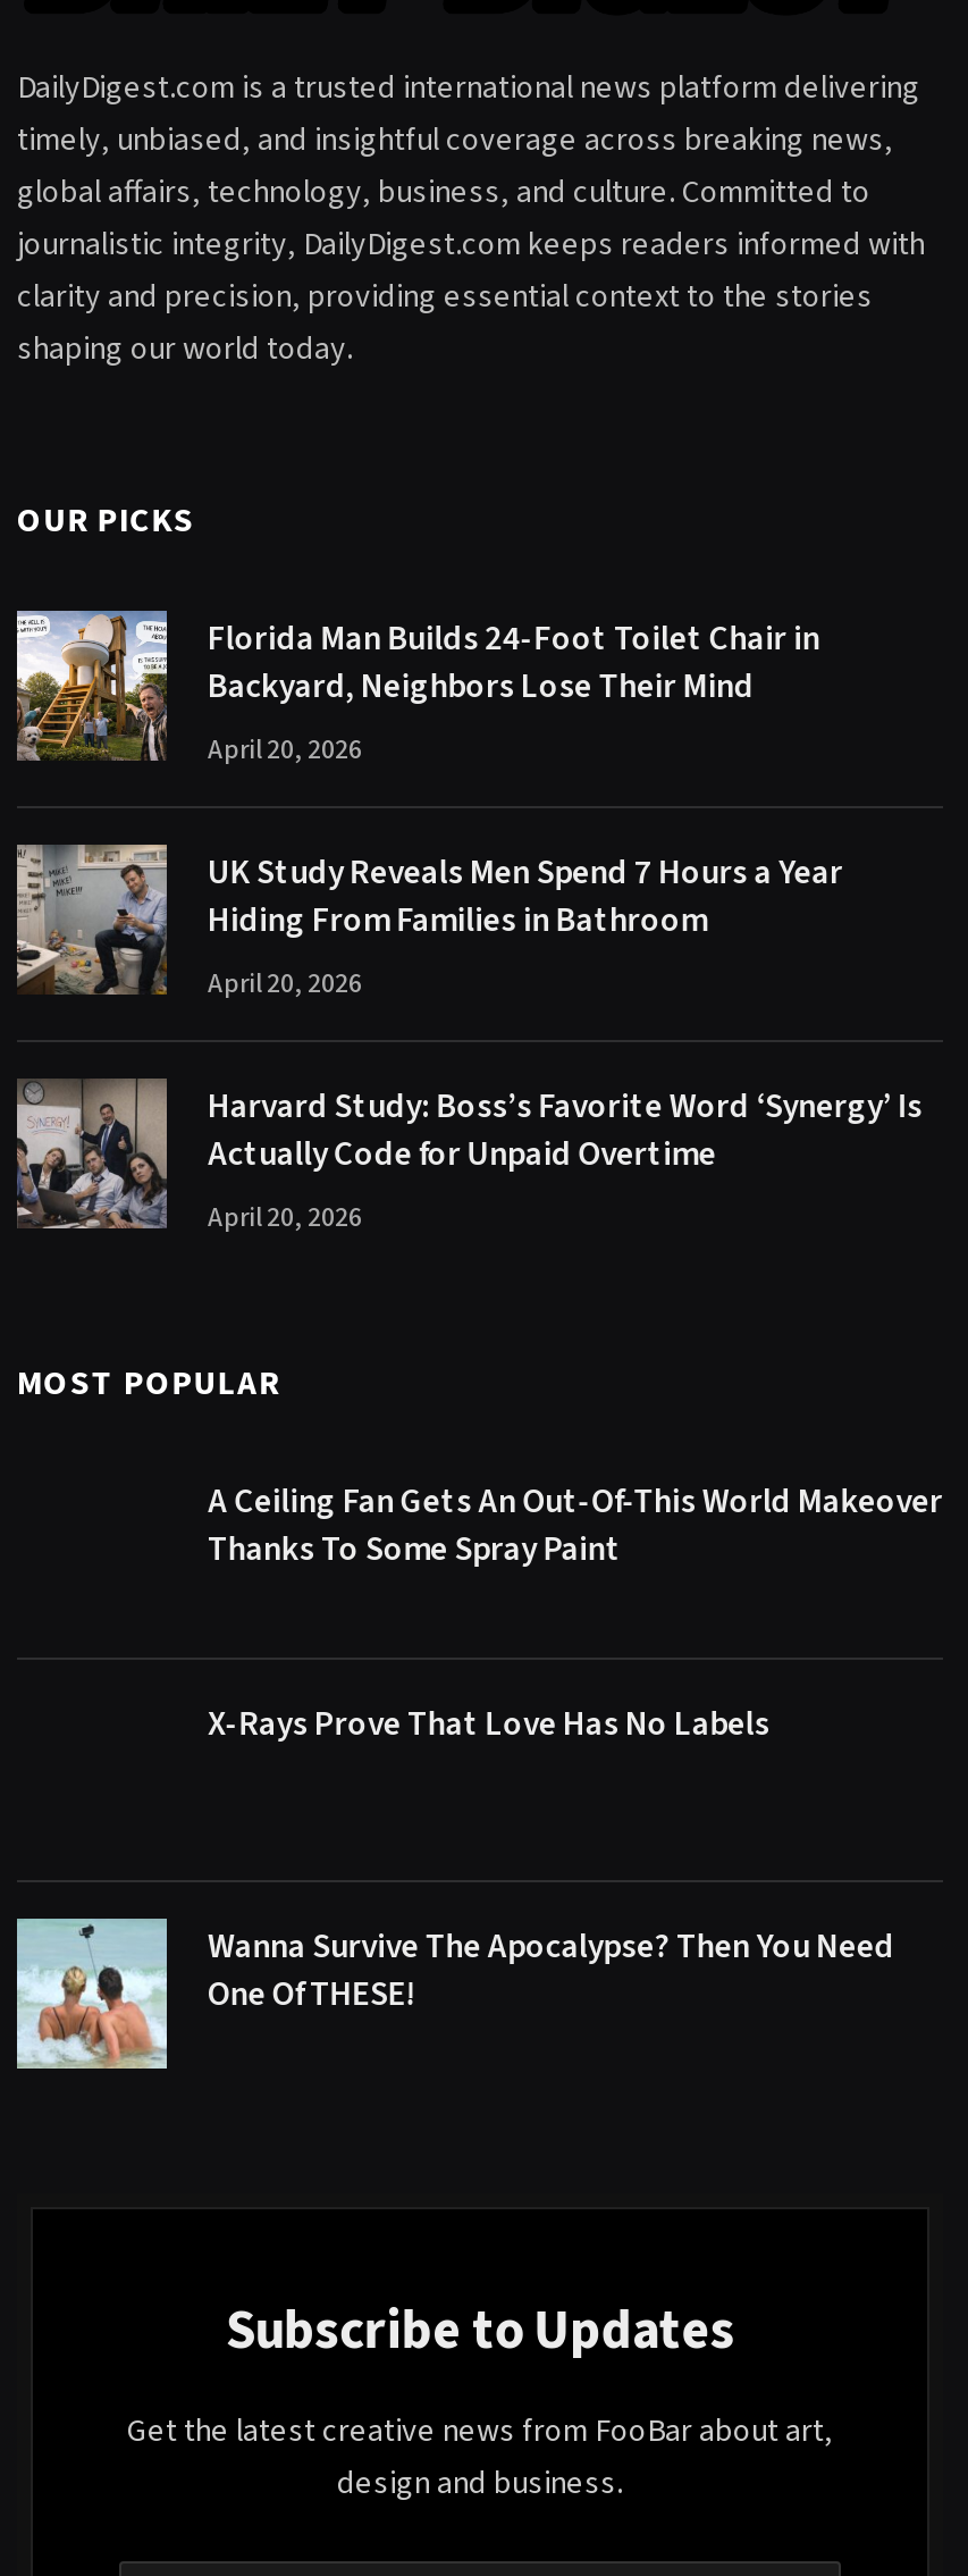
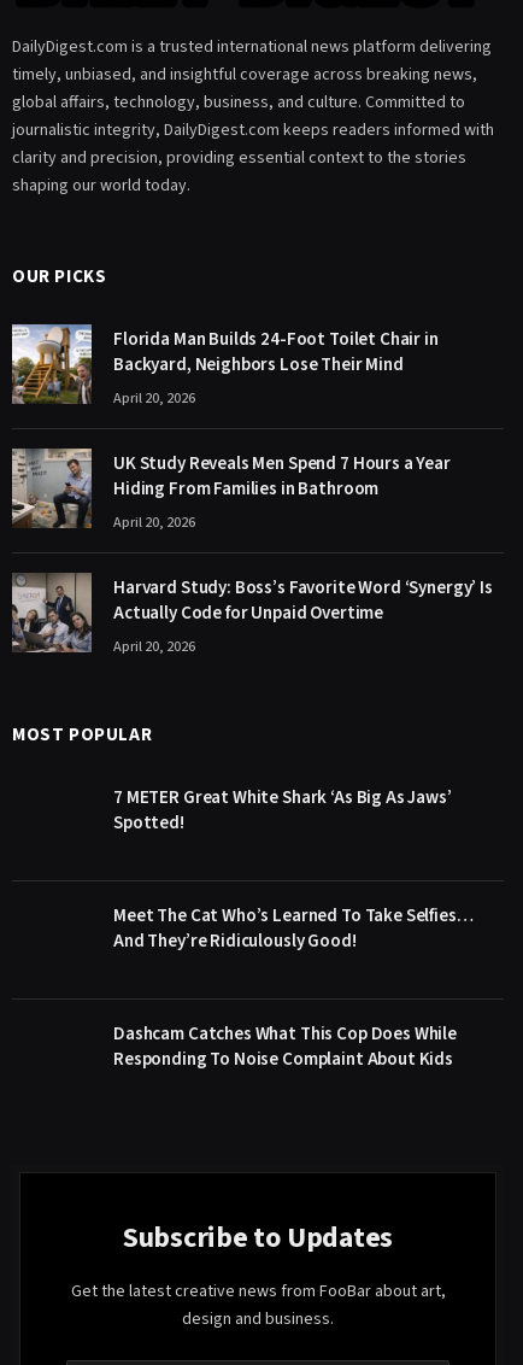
[208,1477,943,1573] A Ceiling Fan Gets An Out-Of-This World Makeover | Thanks To Some Spray Paint -> [113,785,452,835] 7 METER Great White Shark ‘As Big As Jaws’ | Spotted!
[208,1700,770,1748] X-Rays Prove That Love Has No Labels -> [113,903,473,953] Meet The Cat Who’s Learned To Take Selfies… | And They’re Ridiculously Good!
[15,1916,169,2071] [image] -> none
[208,1923,894,2018] Wanna Survive The Apocalypse? Then You Need | One Of THESE! -> [113,1021,457,1072] Dashcam Catches What This Cop Does While | Responding To Noise Complaint About Kids

